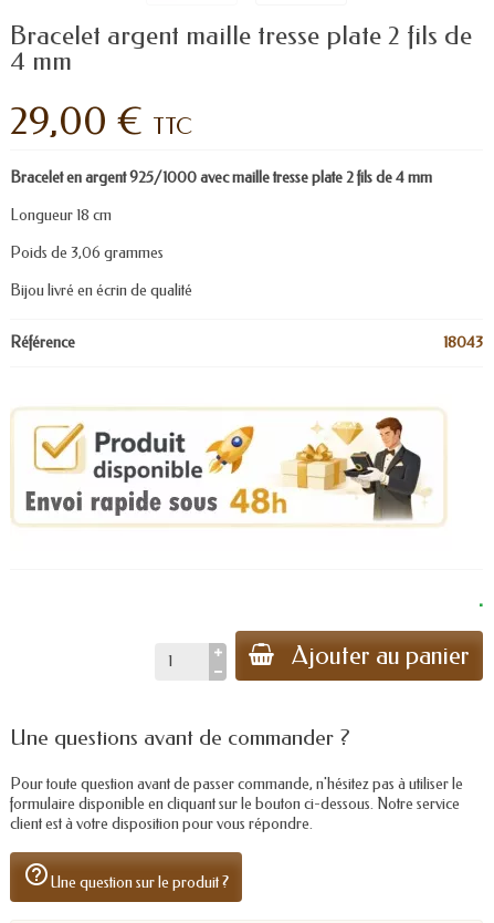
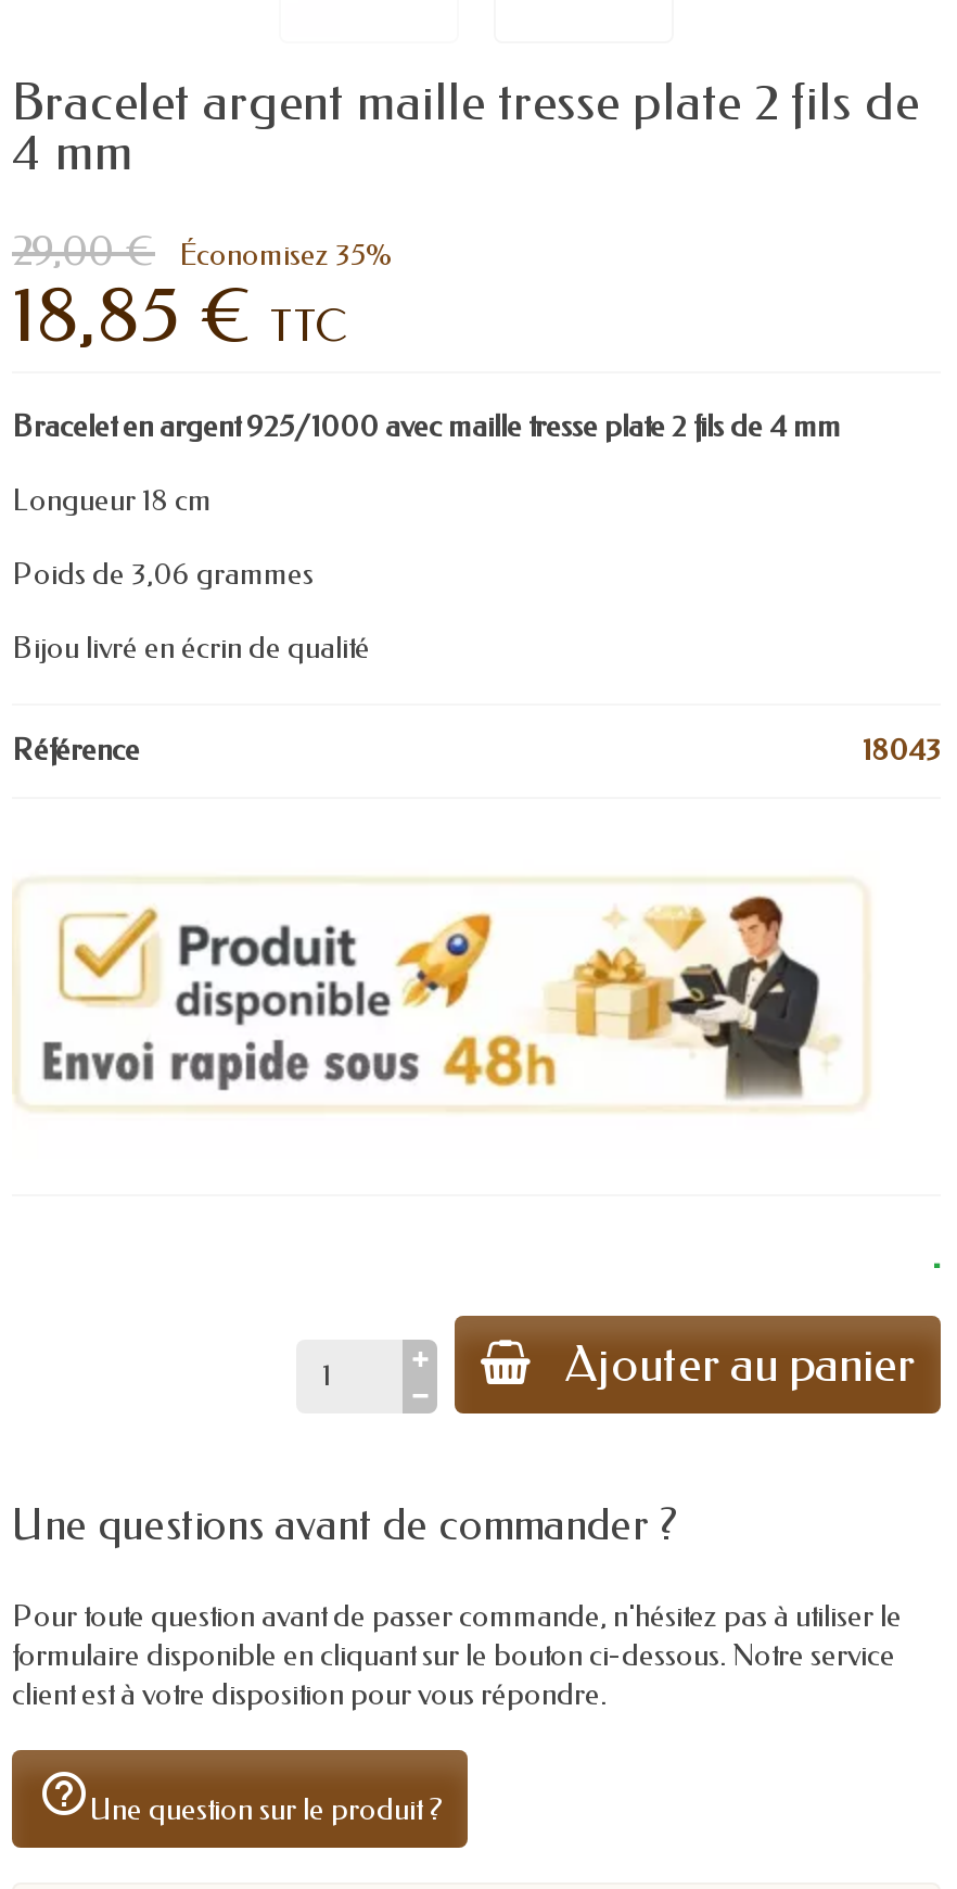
[10,97,192,144] 29,00 €TTC -> [12,226,394,360] 29,00 € | Économisez 35% | 18,85 €TTC

